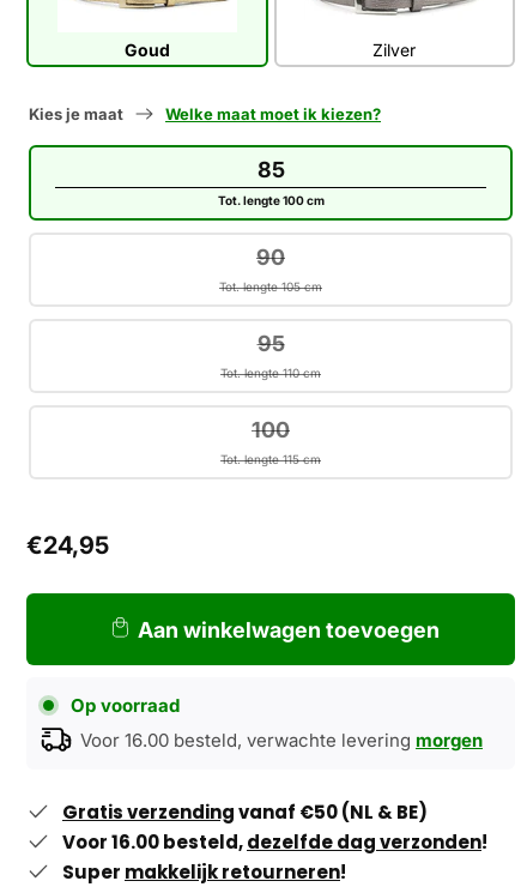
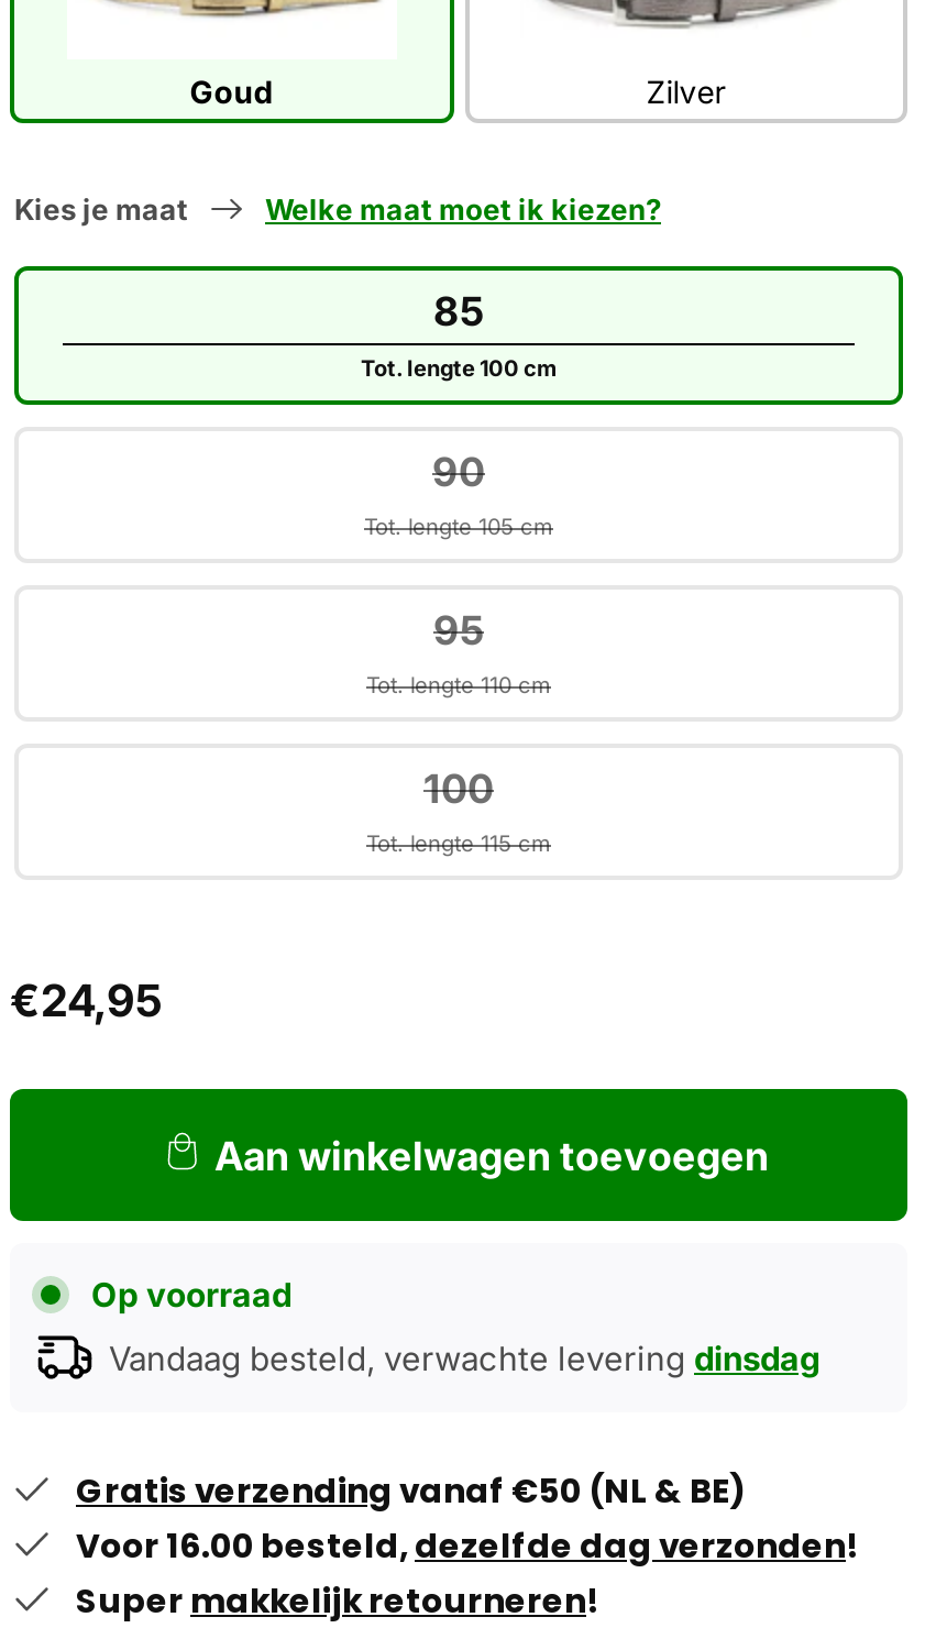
[80,729,483,751] Voor 16.00 besteld, verwachte levering morgen -> [109,1337,819,1379] Vandaag besteld, verwachte levering dinsdag

